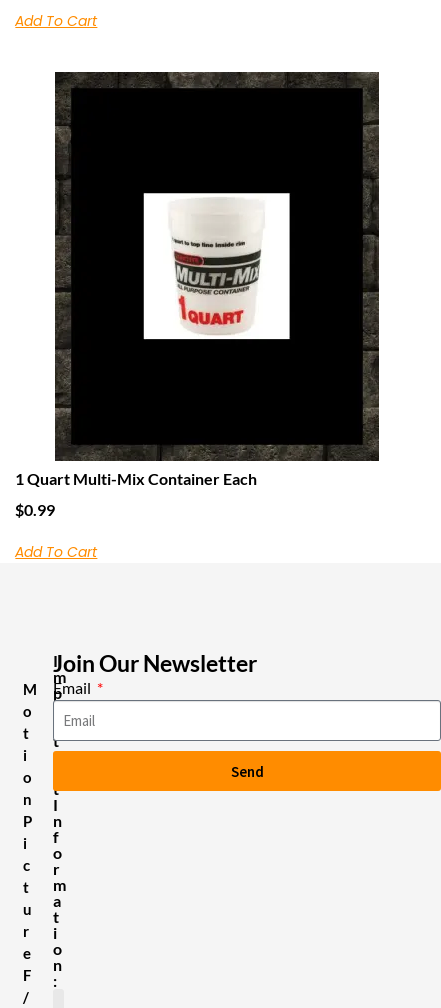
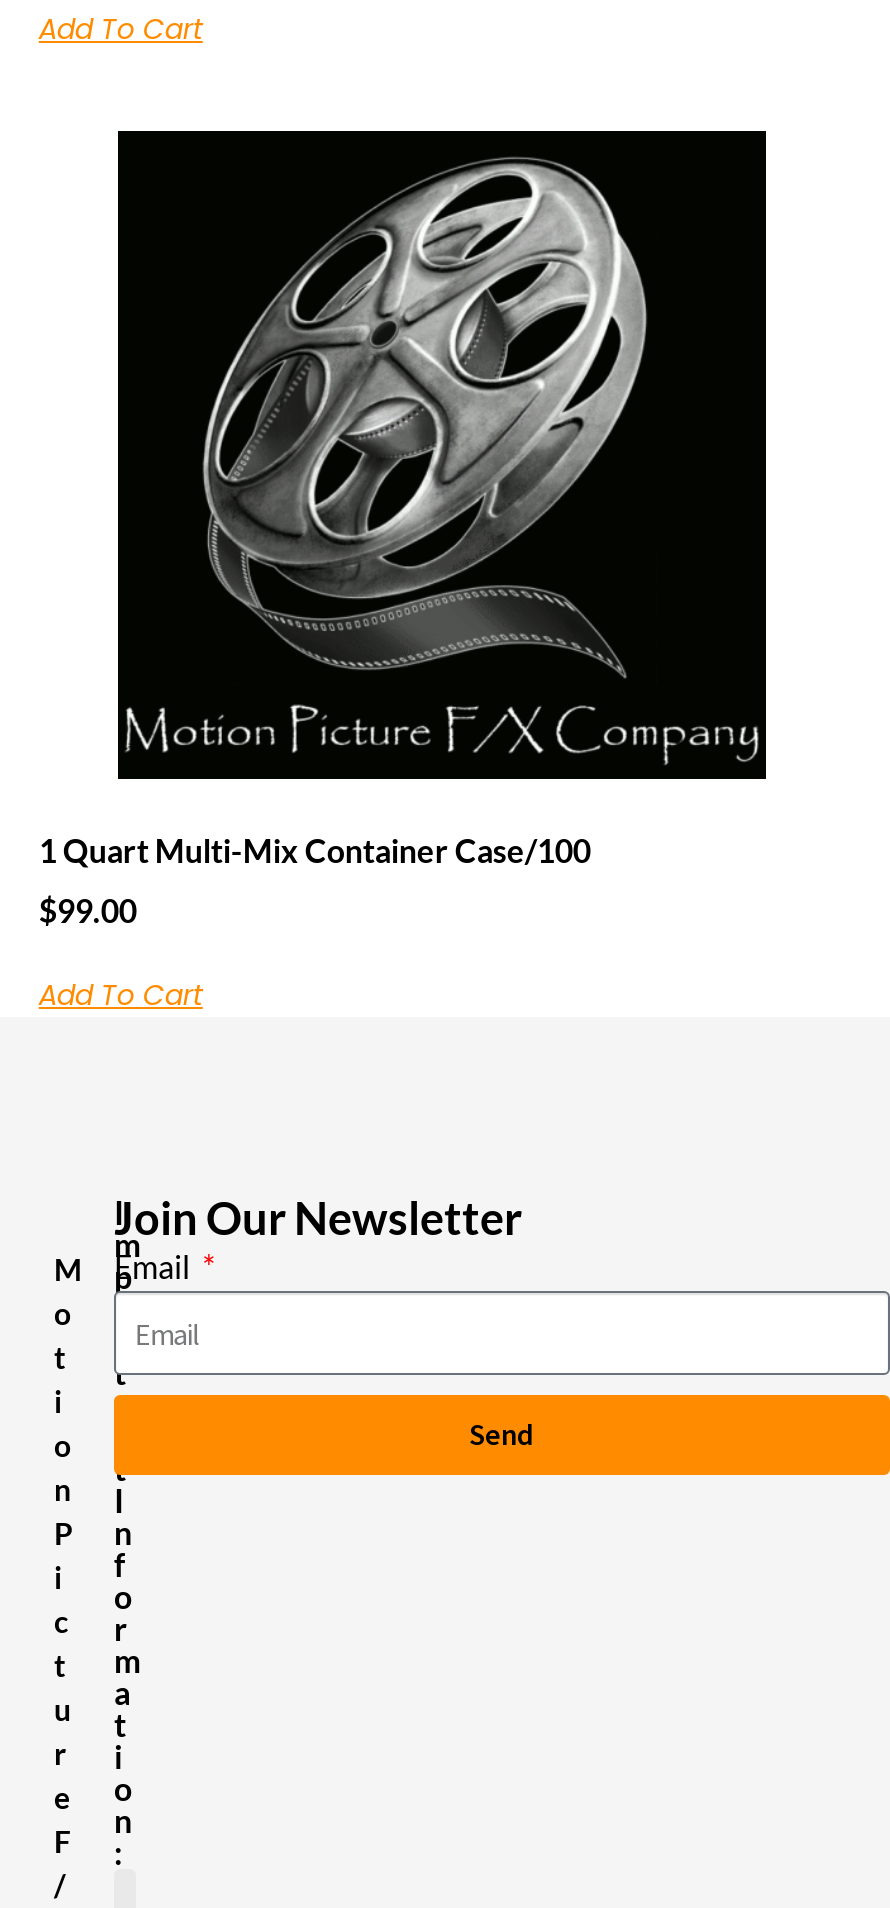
[15,72,380,488] [image] | 1 Quart Multi-Mix Container Each -> [39,135,766,869] [image] | 1 Quart Multi-Mix Container Case/100
[15,500,55,519] $0.99 -> [39,892,137,930] $99.00

